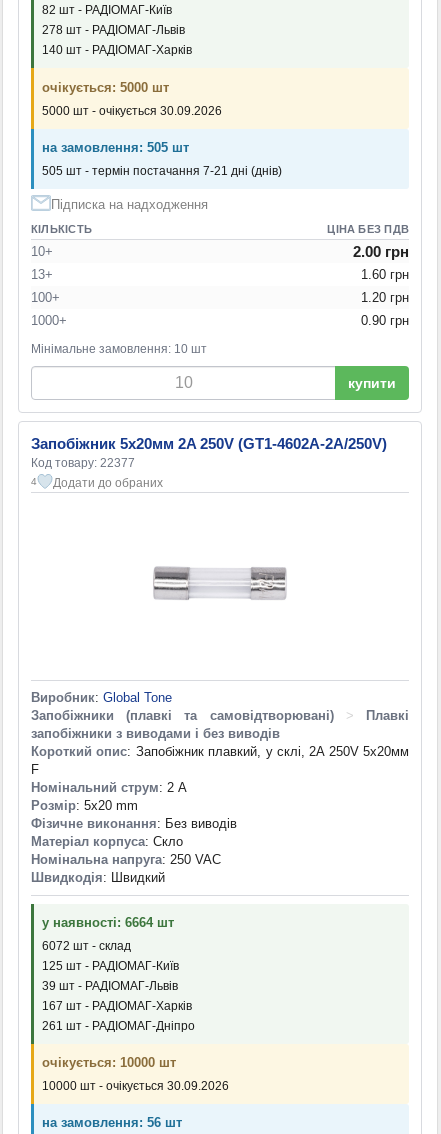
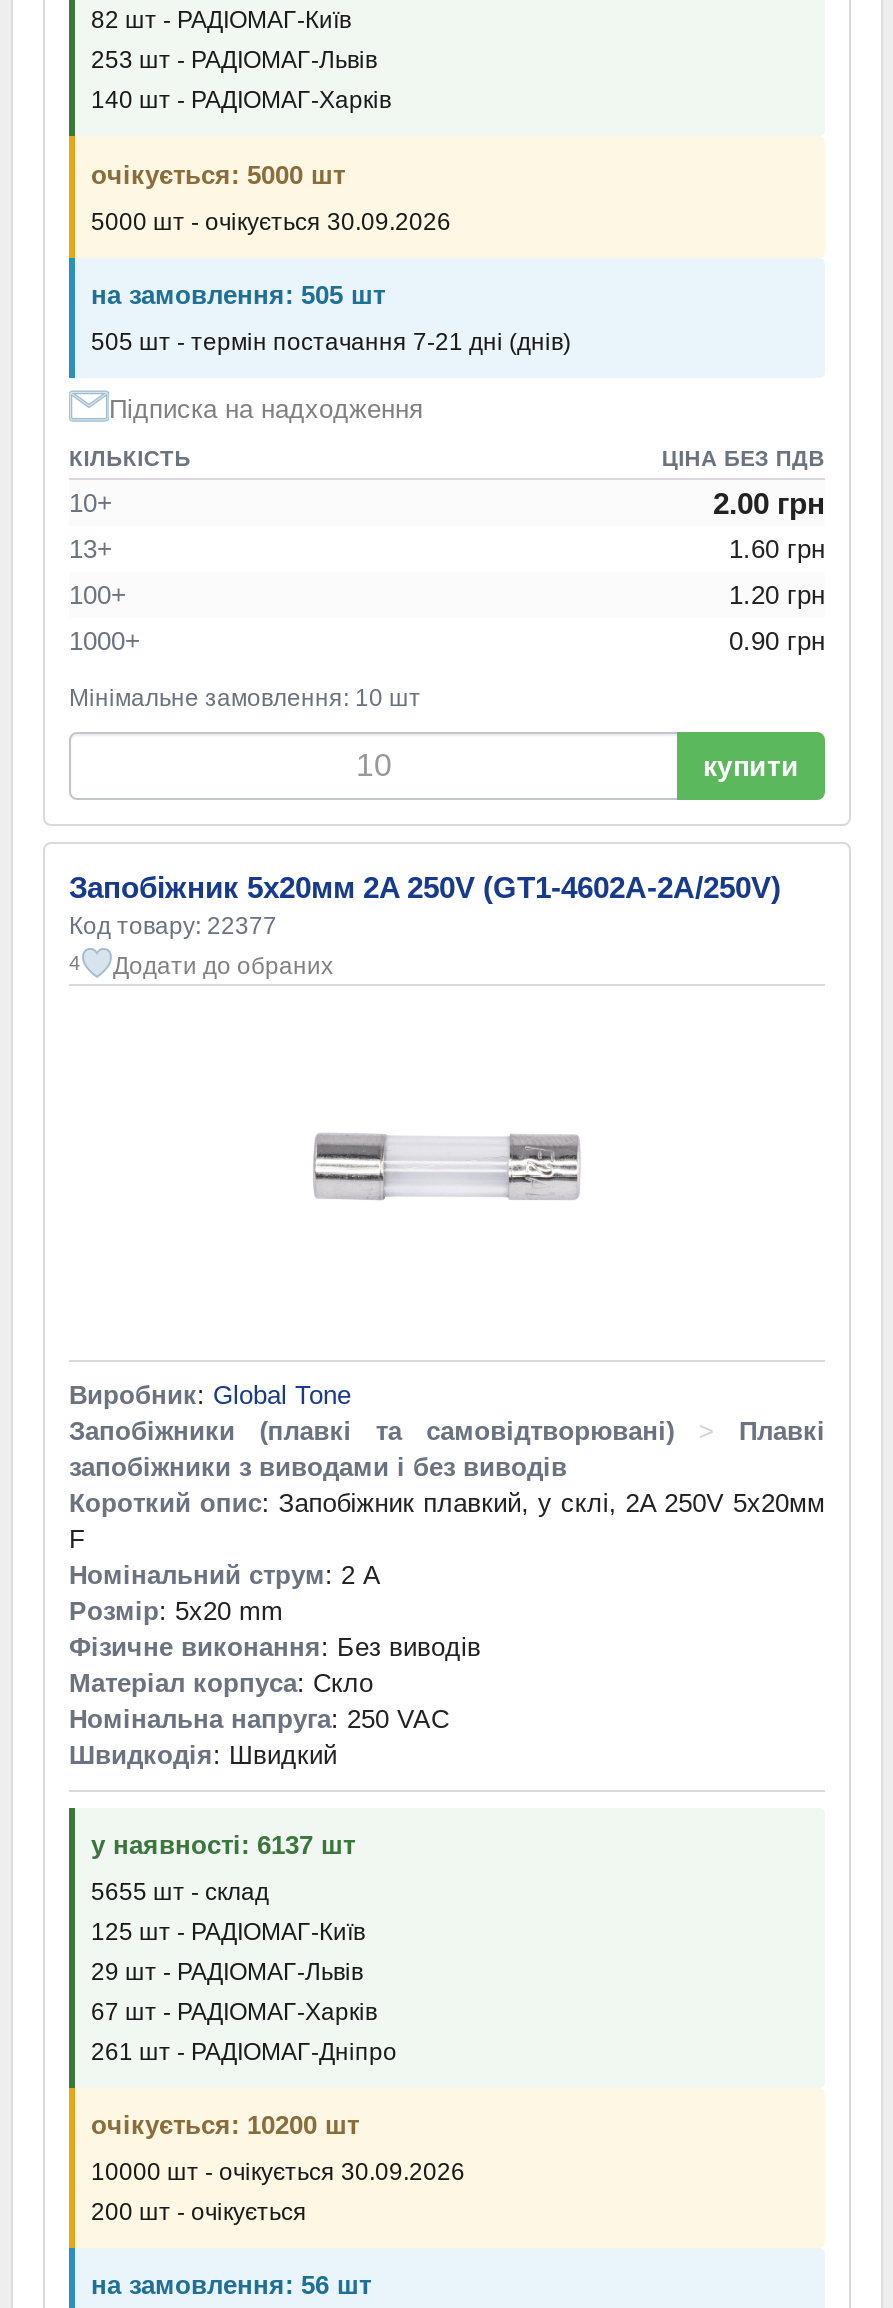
[42,23,185,37] 278 шт - РАДІОМАГ-Львів -> [91,47,377,75] 253 шт - РАДІОМАГ-Львів
[42,915,174,930] у наявності: 6664 шт -> [91,1829,355,1859] у наявності: 6137 шт
[42,939,131,953] 6072 шт - склад -> [91,1877,269,1905] 5655 шт - склад
[42,979,178,993] 39 шт - РАДІОМАГ-Львів -> [91,1957,363,1985] 29 шт - РАДІОМАГ-Львів
[42,999,192,1013] 167 шт - РАДІОМАГ-Харків -> [91,1997,377,2025] 67 шт - РАДІОМАГ-Харків
[42,1055,176,1070] очікується: 10000 шт -> [91,2109,359,2139] очікується: 10200 шт
none -> [91,2197,307,2225] 200 шт - очікується

